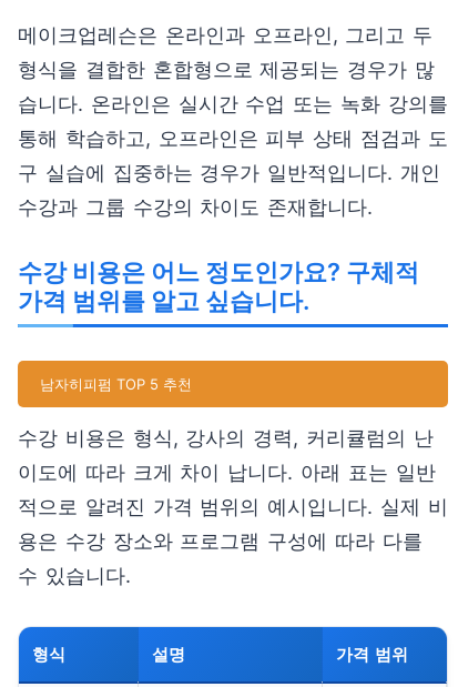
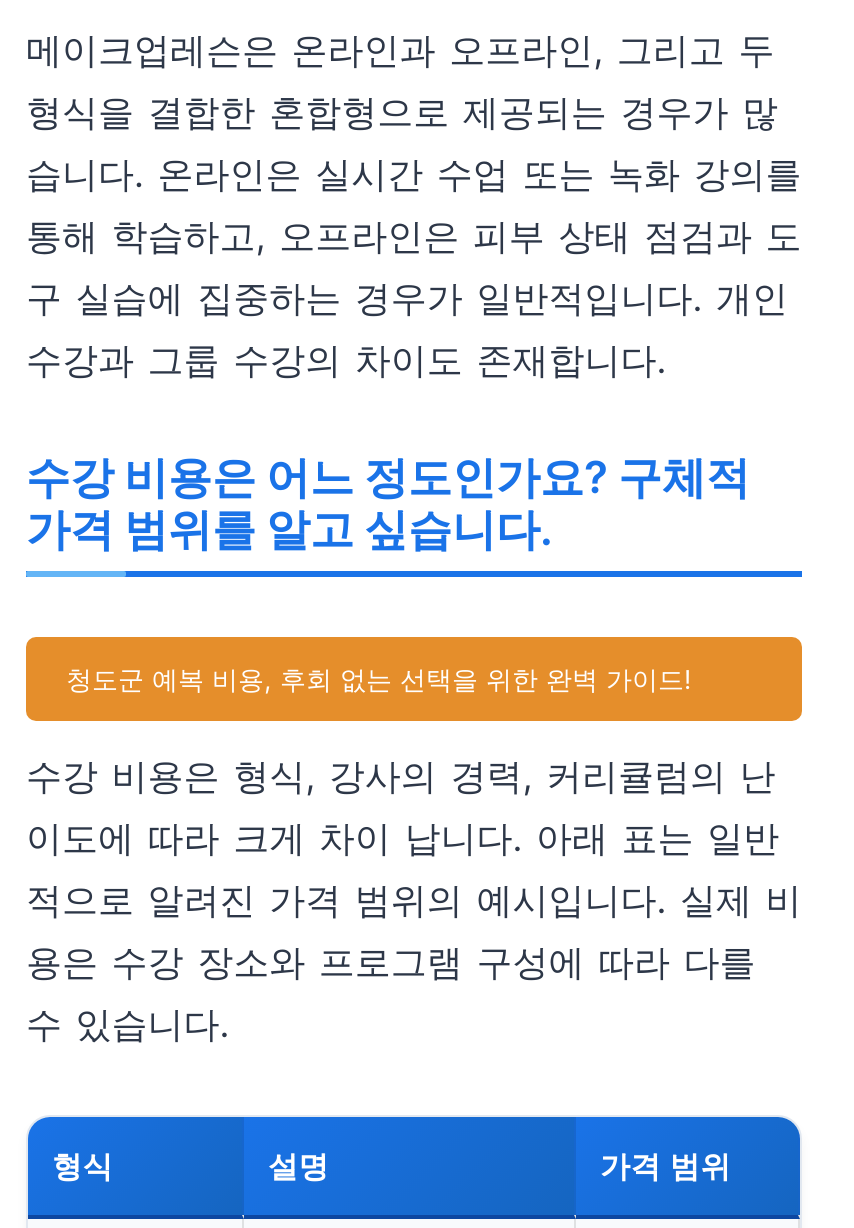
[40,376,192,393] 남자히피펌 TOP 5 추천 -> [66,664,692,696] 청도군 예복 비용, 후회 없는 선택을 위한 완벽 가이드!

